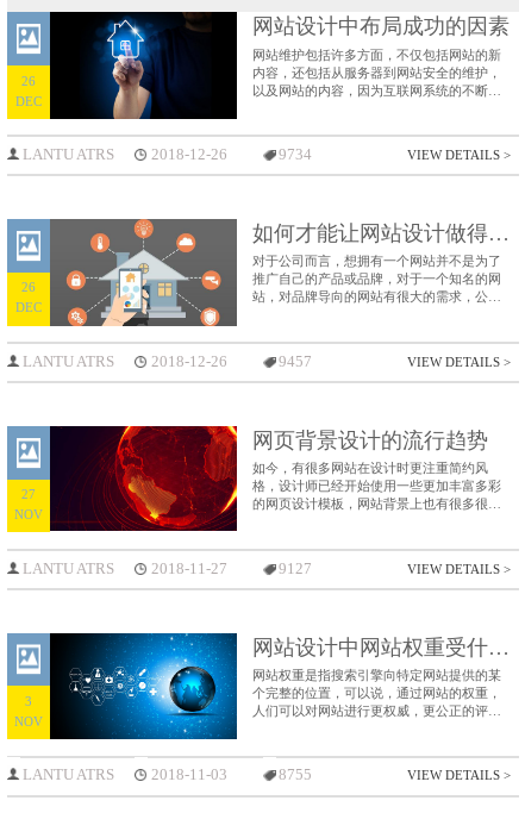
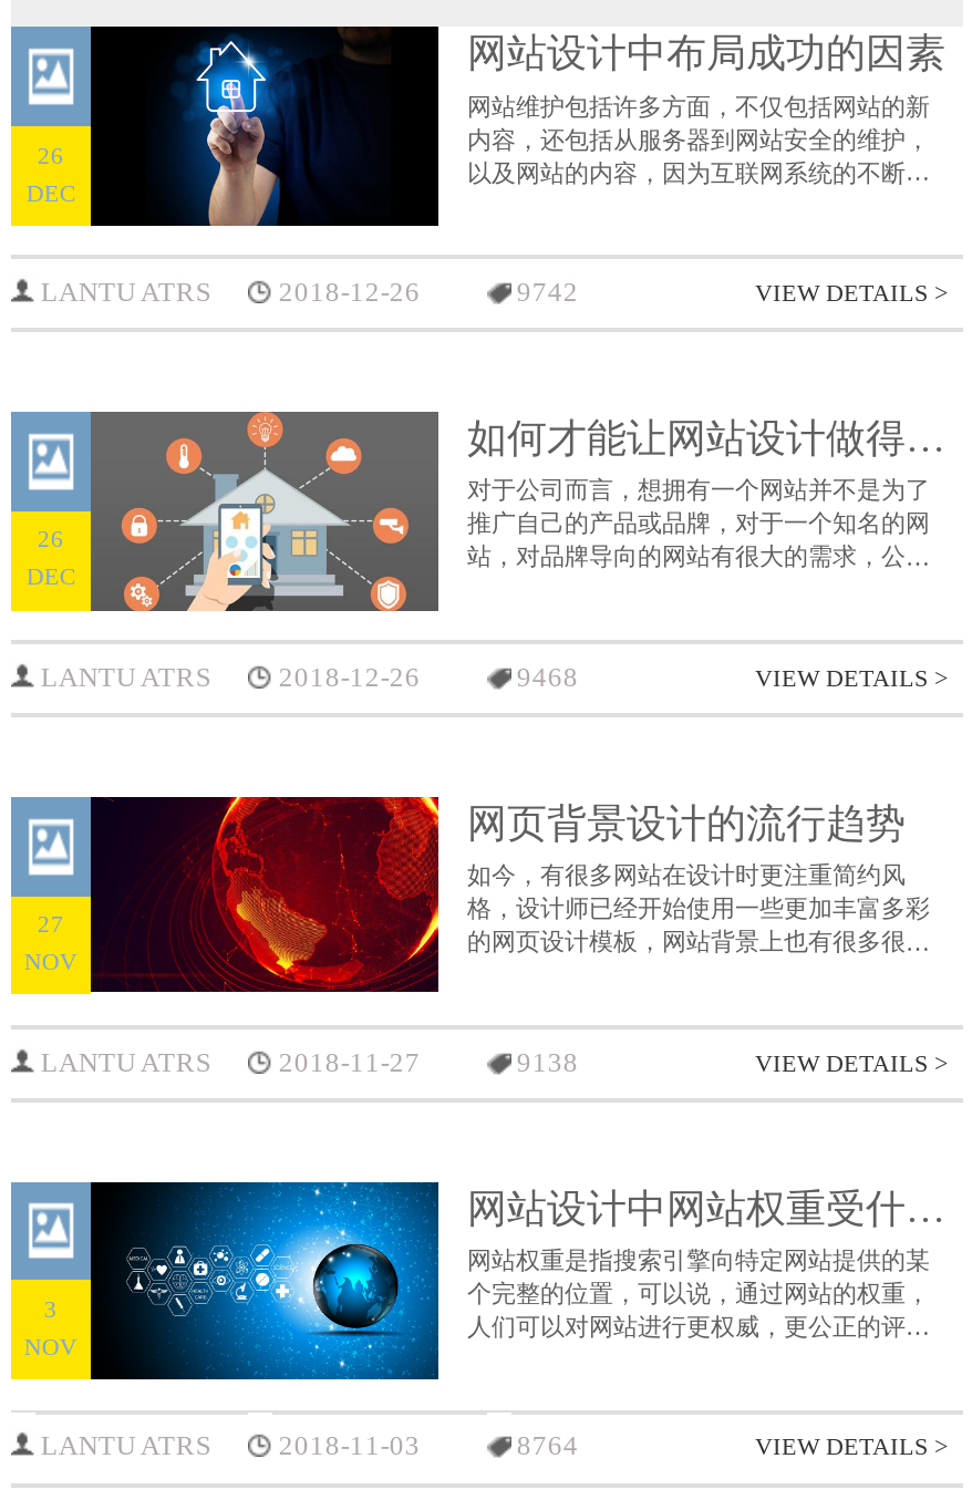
[279,146,312,163] 9734 -> [517,277,579,308] 9742
[279,353,312,370] 9457 -> [517,662,579,693] 9468
[279,560,312,577] 9127 -> [517,1046,579,1077] 9138
[279,767,312,784] 8755 -> [517,1431,579,1462] 8764

